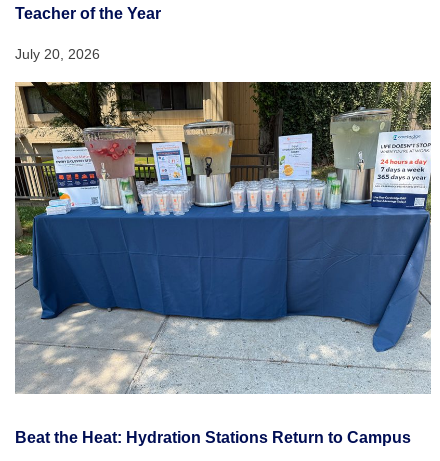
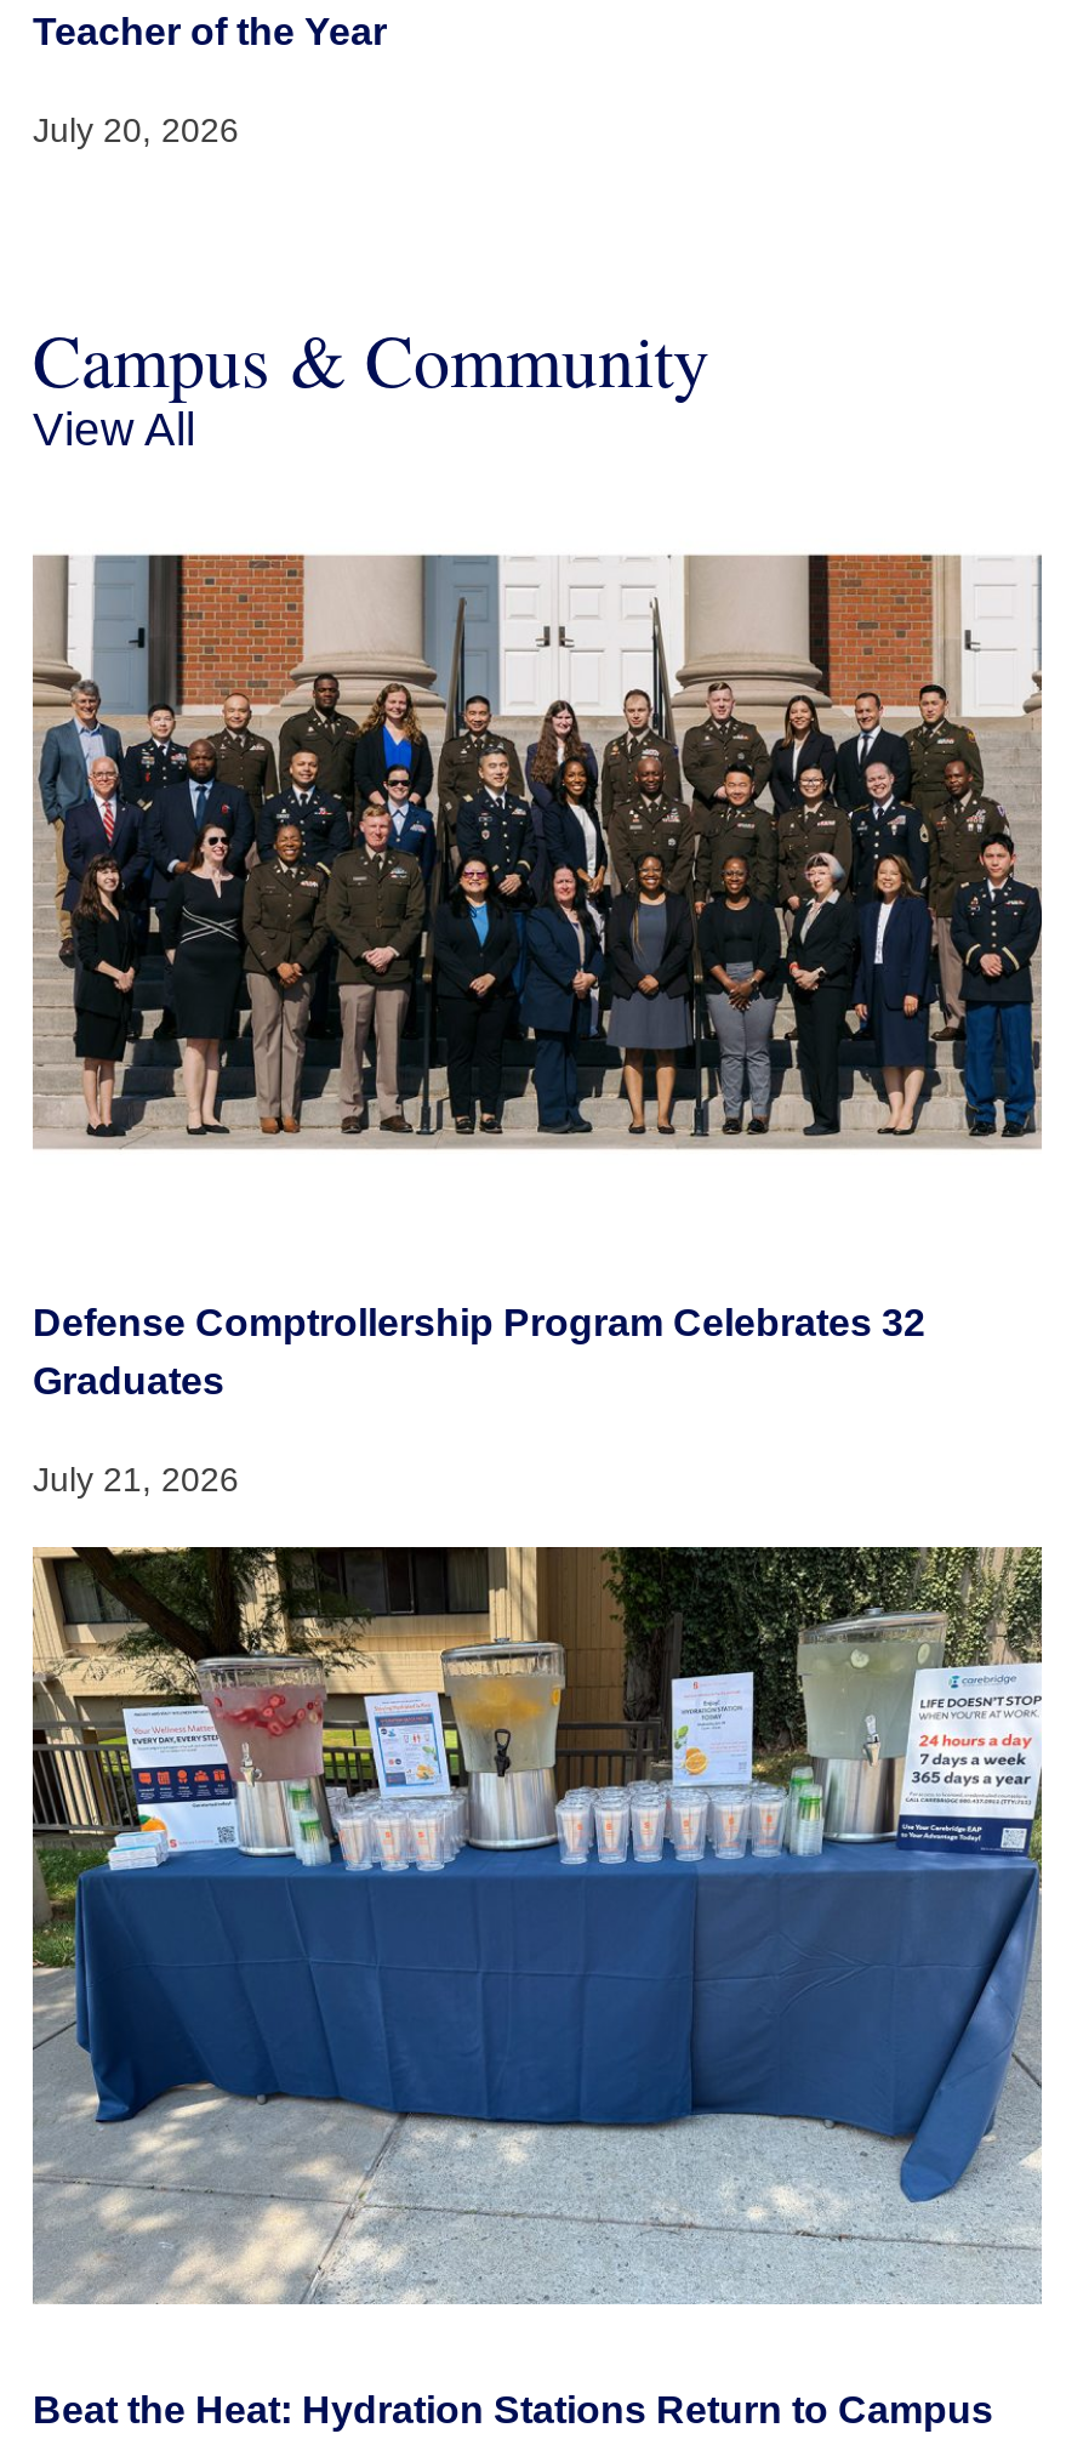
none -> [30,552,1044,1152] [image]
none -> [33,309,709,455] Campus & Community | View All
none -> [33,1302,925,1499] Defense Comptrollership Program Celebrates 32 | Graduates | July 21, 2026

